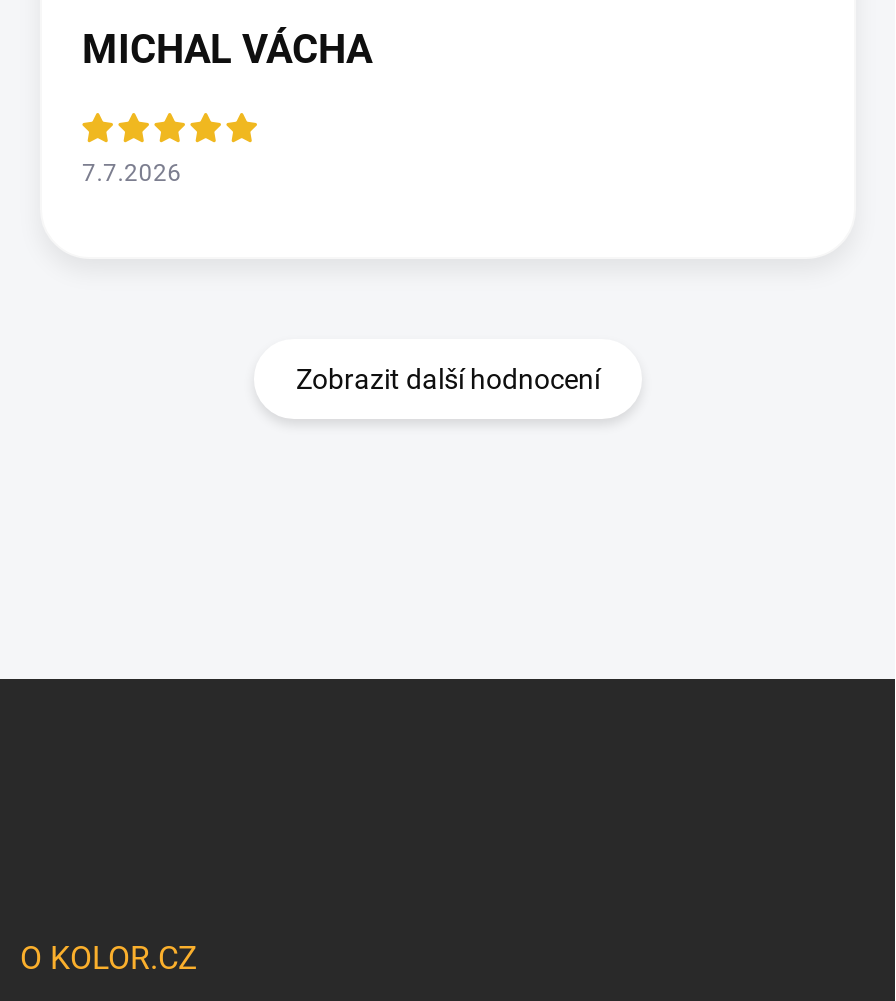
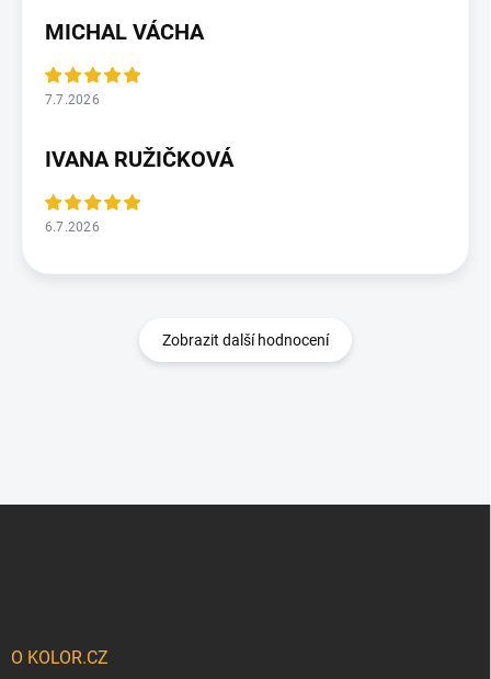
none -> [45,145,233,234] IVANA RUŽIČKOVÁ | 6.7.2026

